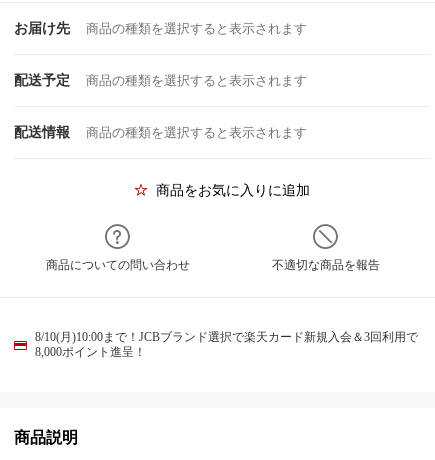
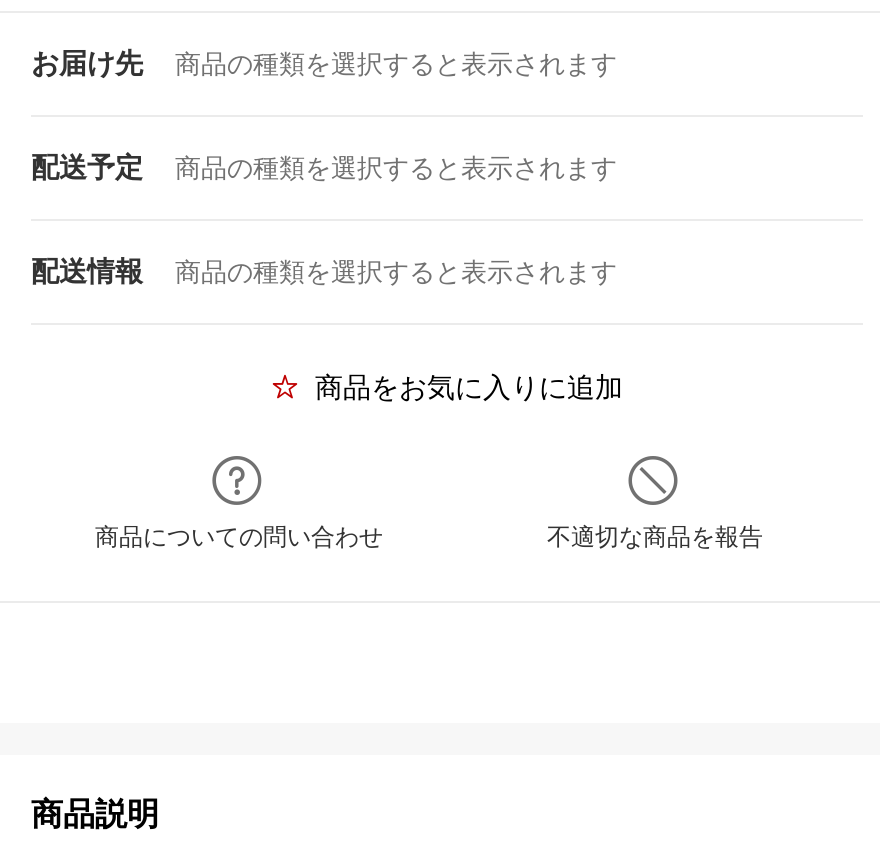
[35,330,418,359] 8/10(月)10:00まで！JCBブランド選択で楽天カード新規入会＆3回利用で | 8,000ポイント進呈！ -> none

